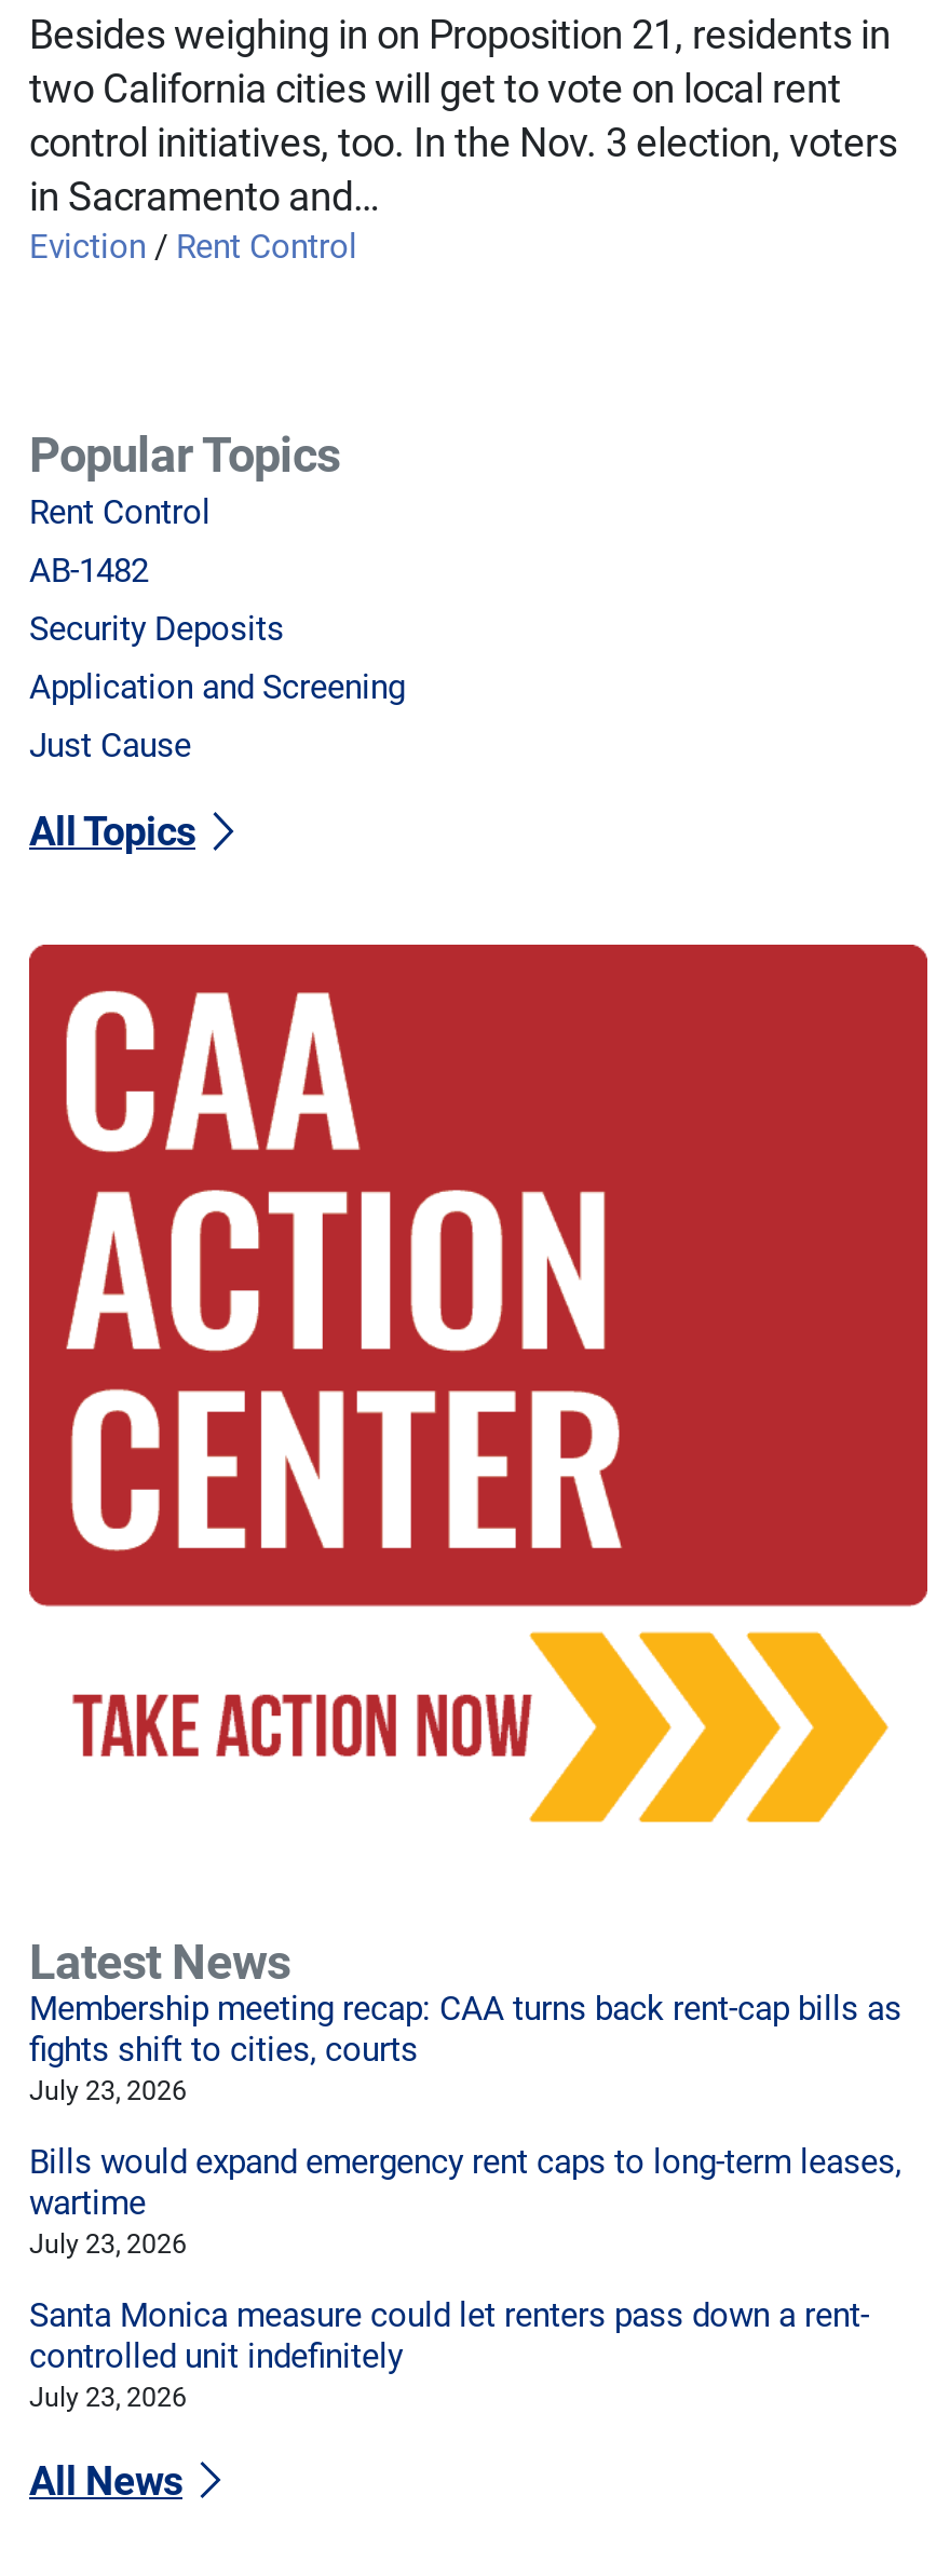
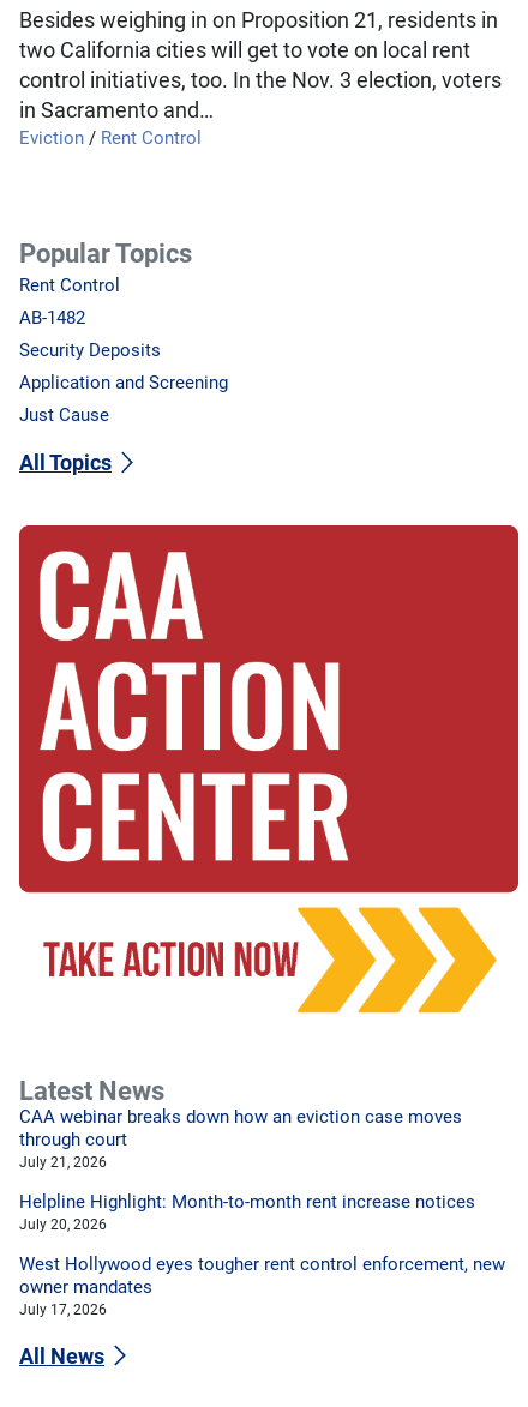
[29,1990,901,2107] Membership meeting recap: CAA turns back rent-cap bills as | fights shift to cities, courts | July 23, 2026 -> [19,1106,462,1171] CAA webinar breaks down how an eviction case moves | through court | July 21, 2026
[29,2143,901,2260] Bills would expand emergency rent caps to long-term leases, | wartime | July 23, 2026 -> [19,1191,475,1233] Helpline Highlight: Month-to-month rent increase notices | July 20, 2026
[29,2297,869,2413] Santa Monica measure could let renters pass down a rent- | controlled unit indefinitely | July 23, 2026 -> [19,1254,505,1318] West Hollywood eyes tougher rent control enforcement, new | owner mandates | July 17, 2026

